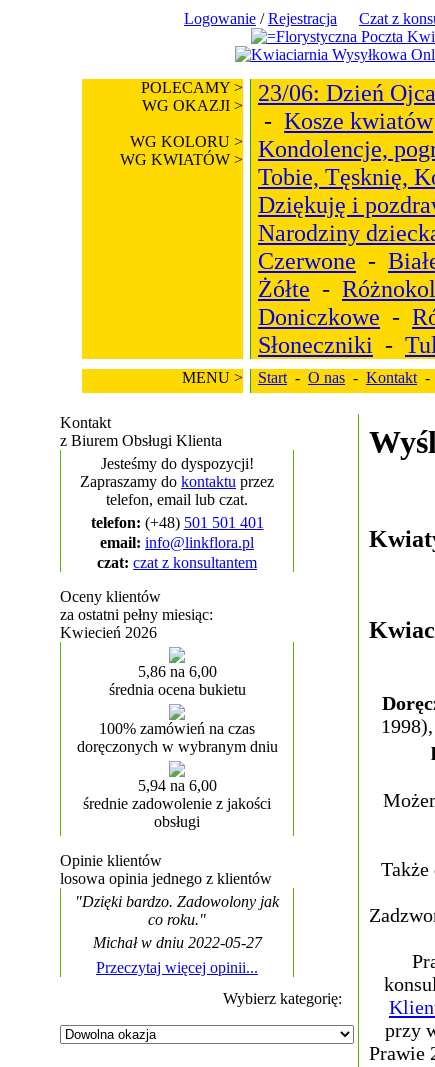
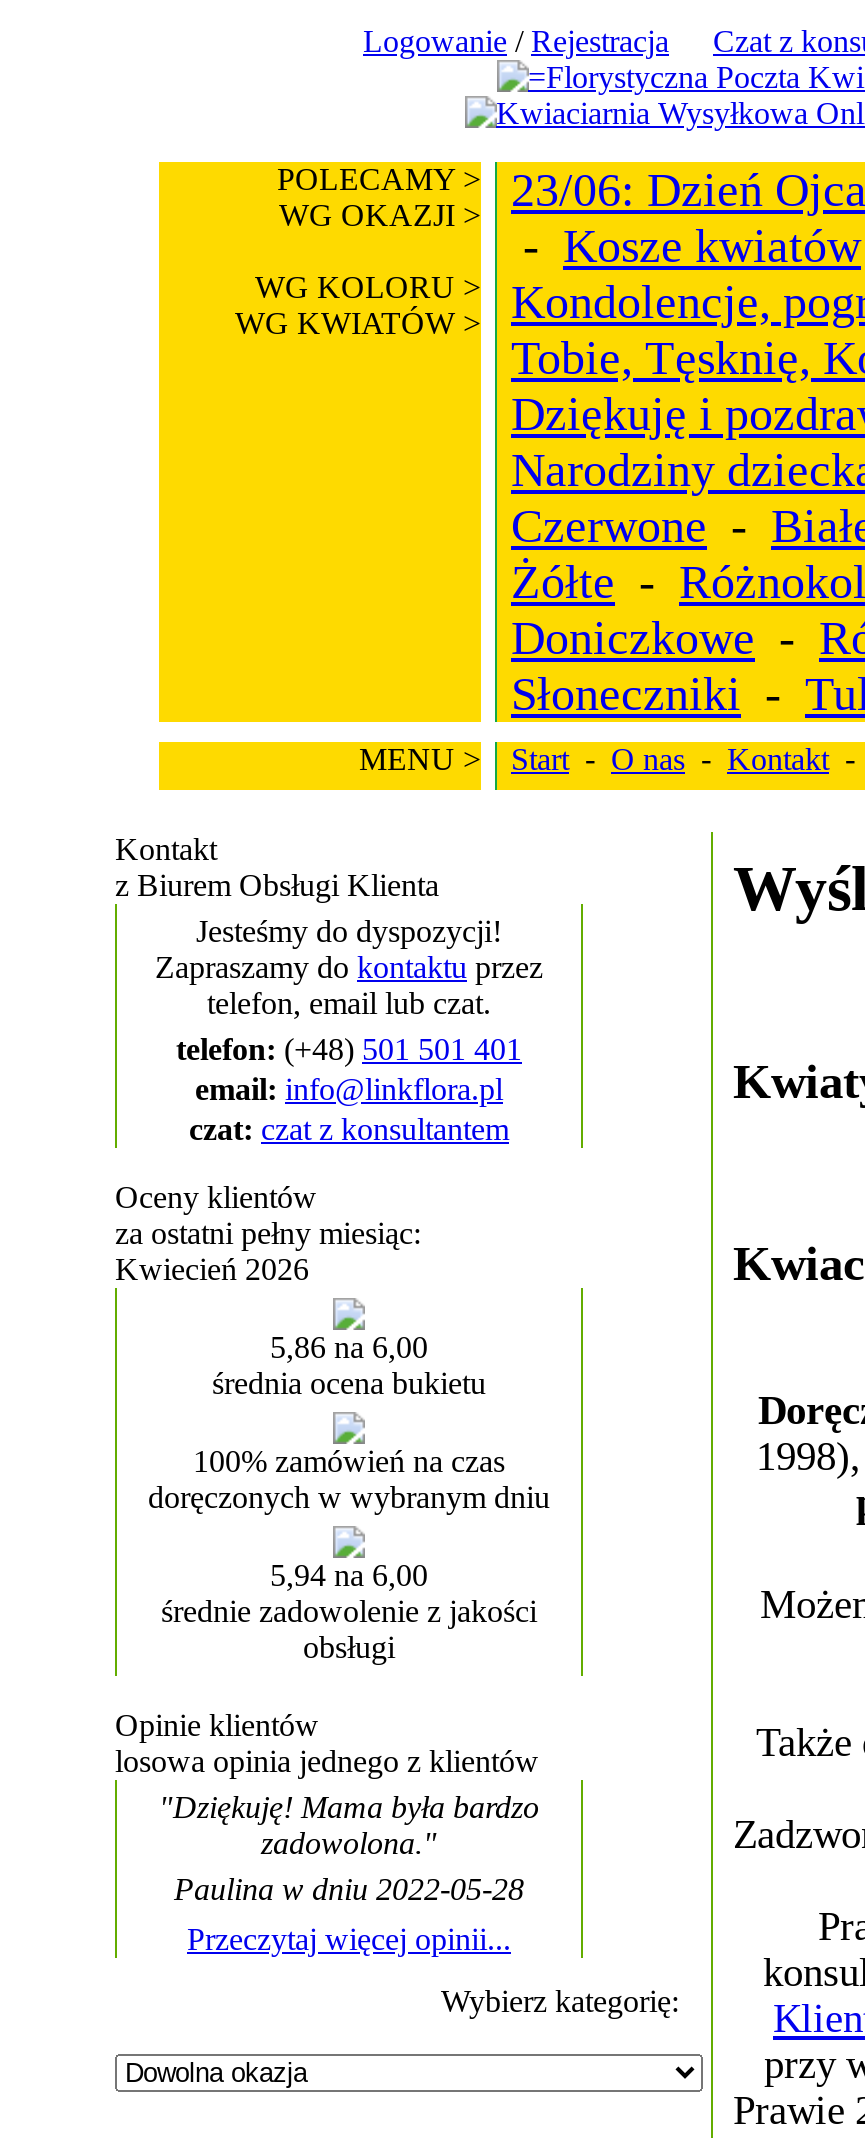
[75,893,279,951] "Dzięki bardzo. Zadowolony jak | co roku." | Michał w dniu 2022-05-27 -> [159,1790,539,1906] "Dziękuję! Mama była bardzo | zadowolona." | Paulina w dniu 2022-05-28

